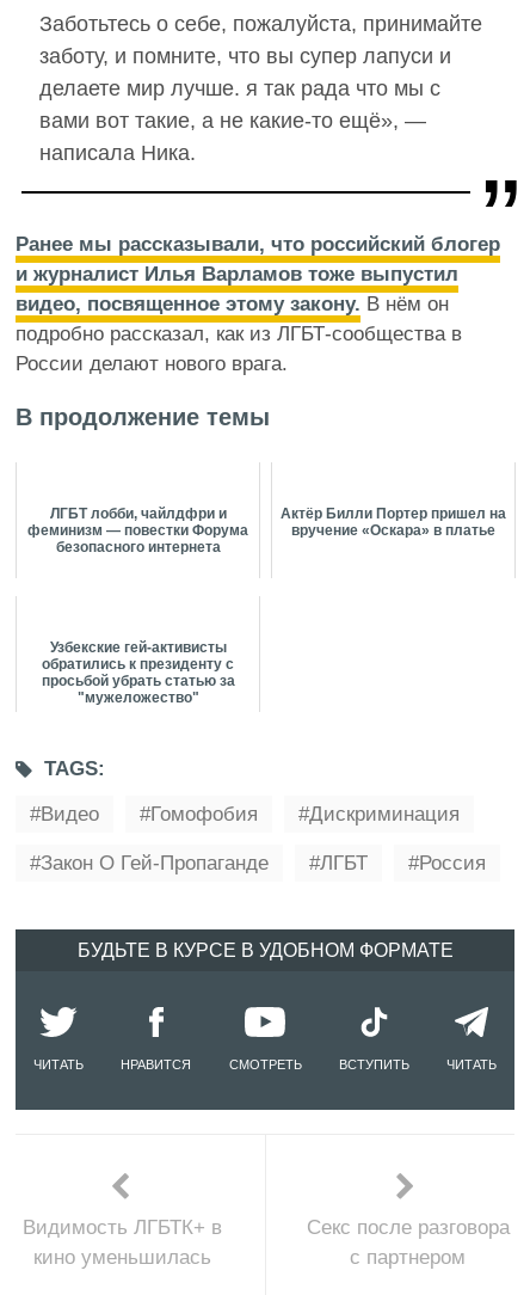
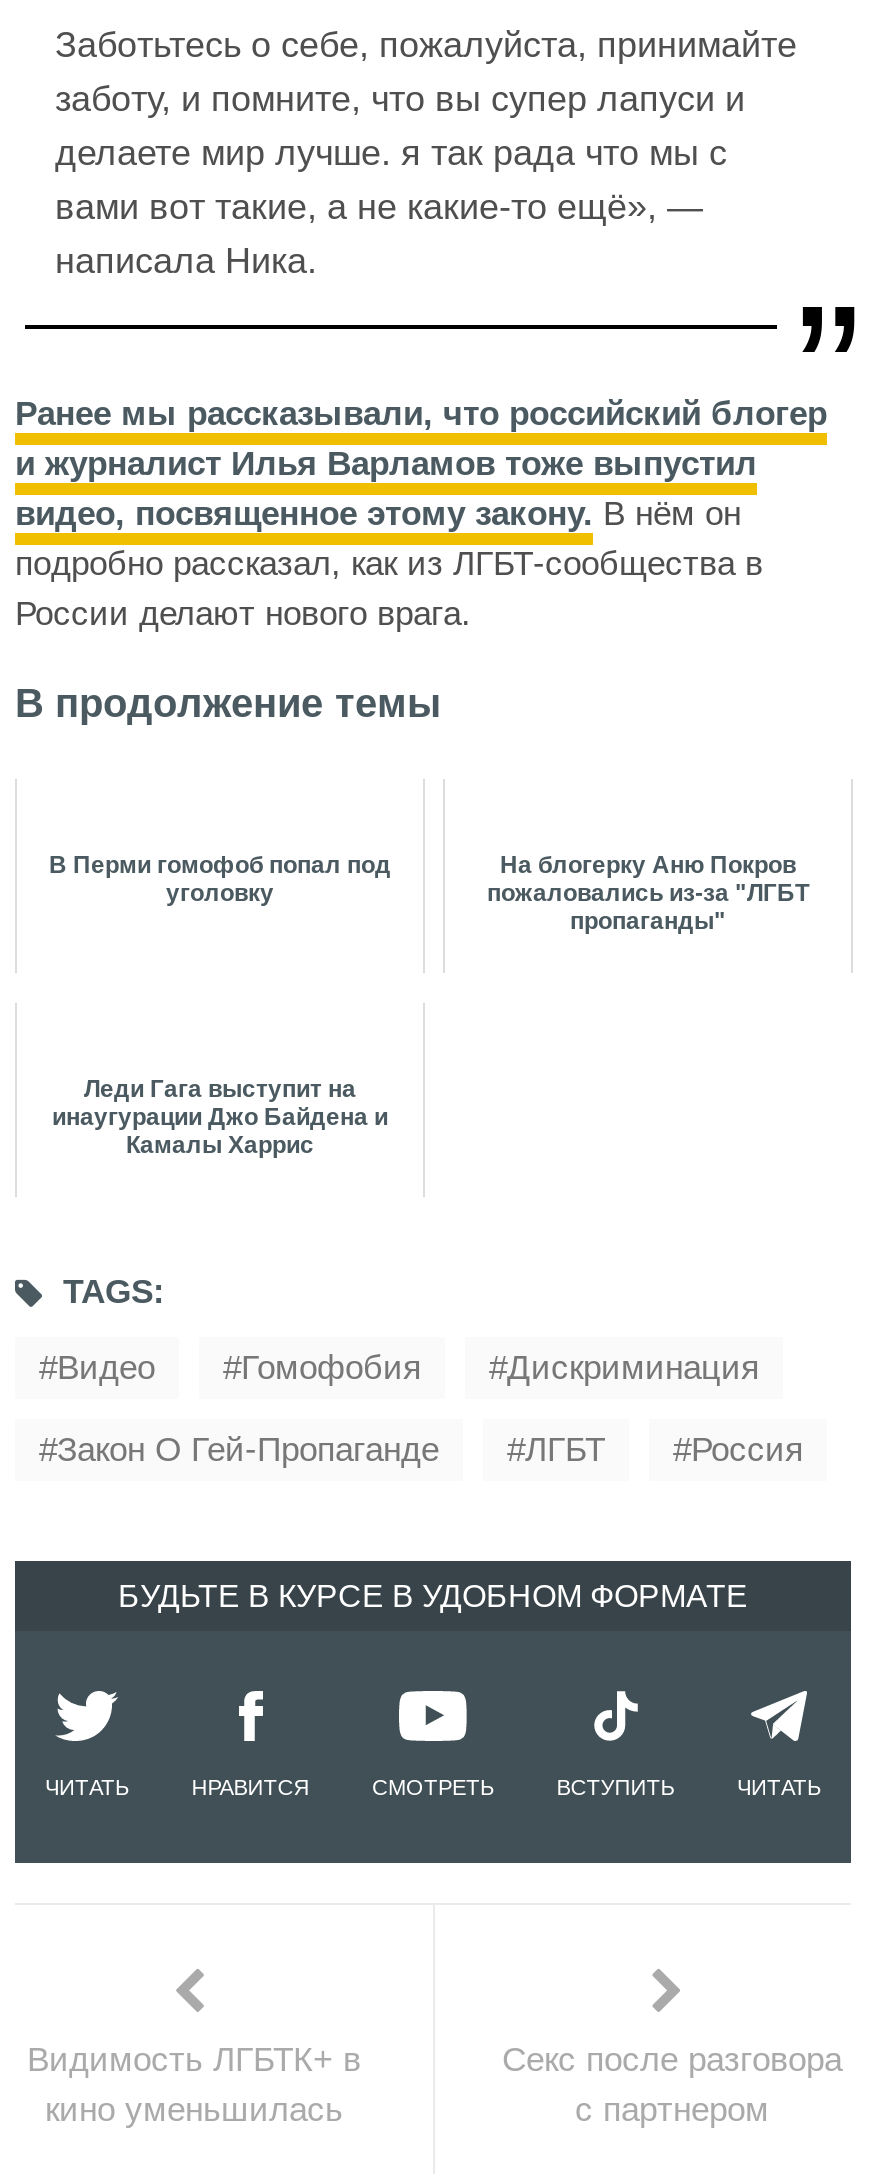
[27,505,248,555] ЛГБТ лобби, чайлдфри и | феминизм — повестки Форума | безопасного интернета -> [49,850,391,906] В Перми гомофоб попал под | уголовку
[281,505,506,538] Актёр Билли Портер пришел на | вручение «Оскара» в платье -> [487,850,809,934] На блогерку Аню Покров | пожаловались из-за "ЛГБТ | пропаганды"
[41,639,235,706] Узбекские гей-активисты | обратились к президенту с | просьбой убрать статью за | "мужеложество" -> [52,1074,388,1158] Леди Гага выступит на | инаугурации Джо Байдена и | Камалы Харрис

